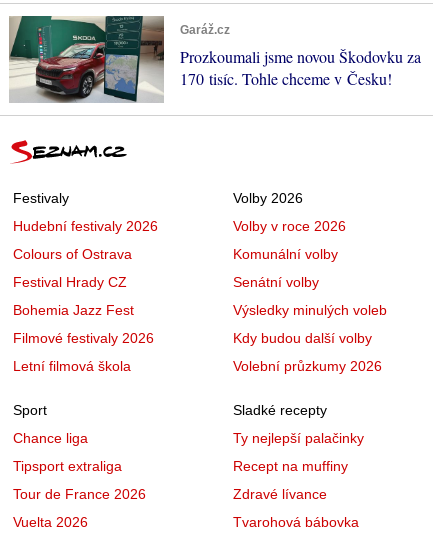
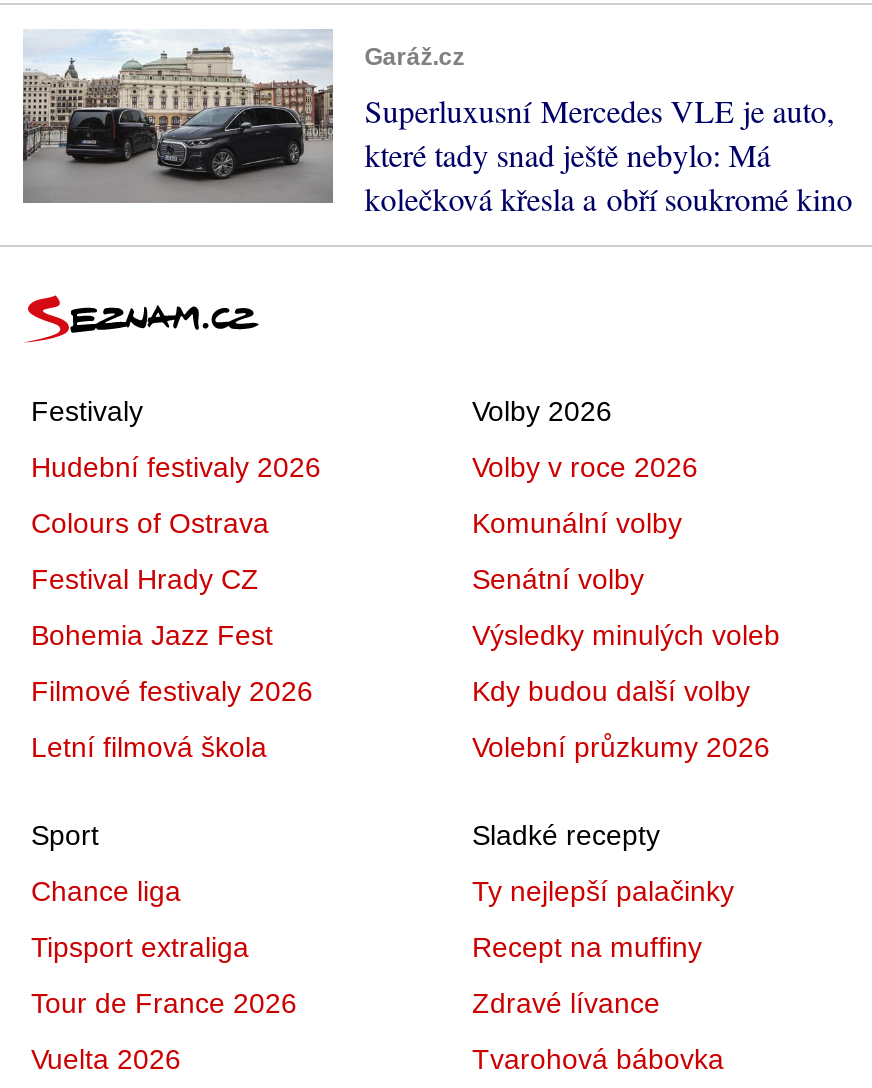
[9,15,421,102] [image] | Prozkoumali jsme novou Škodovku za | 170 tisíc. Tohle chceme v Česku! -> [21,30,852,219] [image] | Superluxusní Mercedes VLE je auto, | které tady snad ještě nebylo: Má | kolečková křesla a obří soukromé kino

